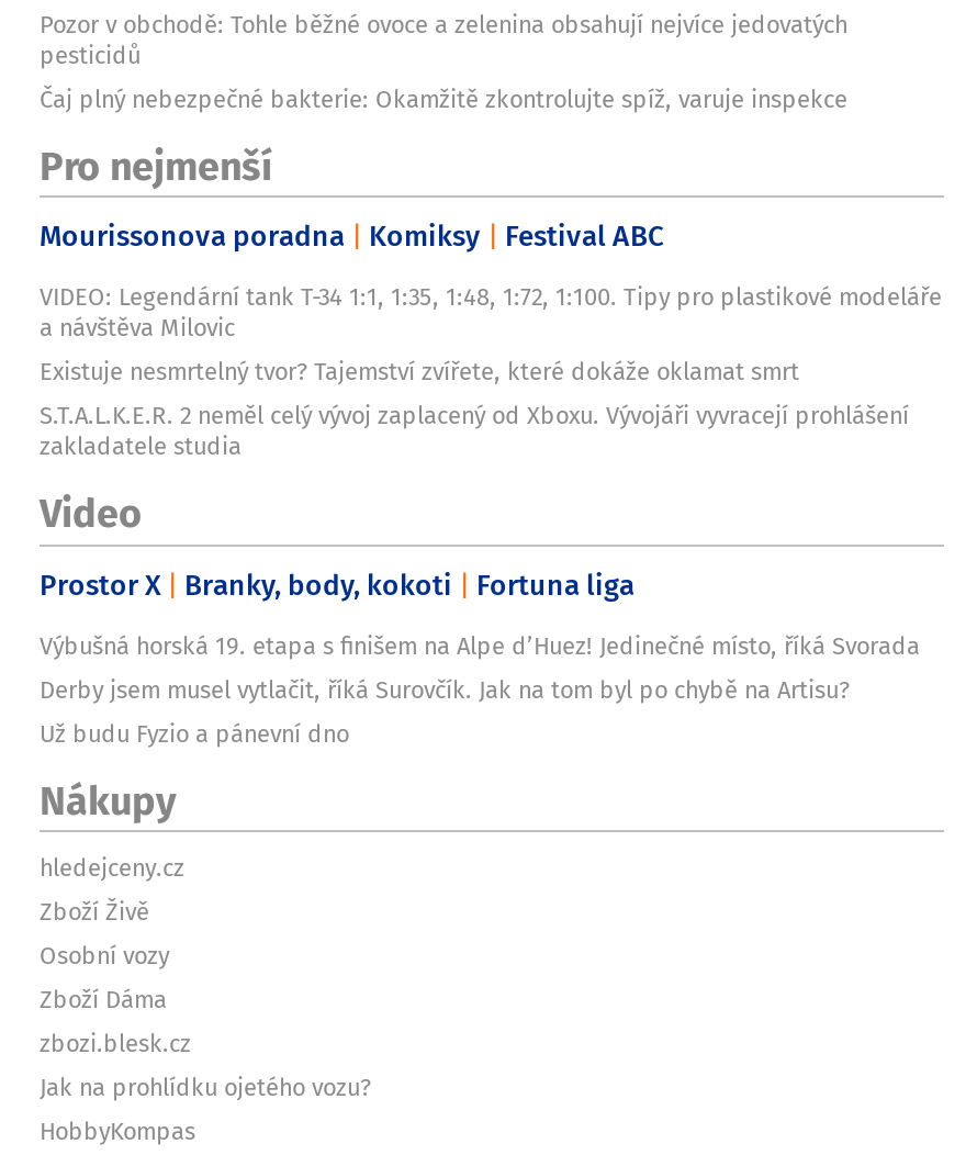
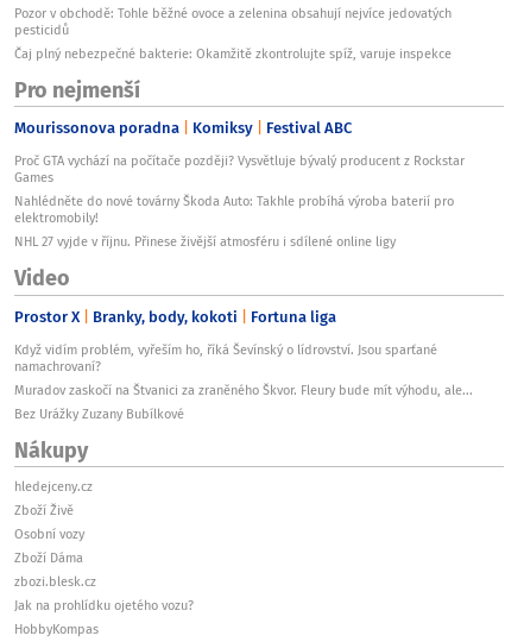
[40,280,942,464] VIDEO: Legendární tank T-34 1:1, 1:35, 1:48, 1:72, 1:100. Tipy pro plastikové modeláře | a návštěva Milovic | Existuje nesmrtelný tvor? Tajemství zvířete, které dokáže oklamat smrt | S.T.A.L.K.E.R. 2 neměl celý vývoj zaplacený od Xboxu. Vývojáři vyvracejí prohlášení | zakladatele studia -> [14,151,465,251] Proč GTA vychází na počítače později? Vysvětluje bývalý producent z Rockstar | Games | Nahlédněte do nové továrny Škoda Auto: Takhle probíhá výroba baterií pro | elektromobily! | NHL 27 vyjde v říjnu. Přinese živější atmosféru i sdílené online ligy
[40,628,920,751] Výbušná horská 19. etapa s finišem na Alpe d’Huez! Jedinečné místo, říká Svorada | Derby jsem musel vytlačit, říká Surovčík. Jak na tom byl po chybě na Artisu? | Už budu Fyzio a pánevní dno -> [14,340,473,423] Když vidím problém, vyřeším ho, říká Ševínský o lídrovství. Jsou sparťané | namachrovaní? | Muradov zaskočí na Štvanici za zraněného Škvor. Fleury bude mít výhodu, ale... | Bez Urážky Zuzany Bubílkové

